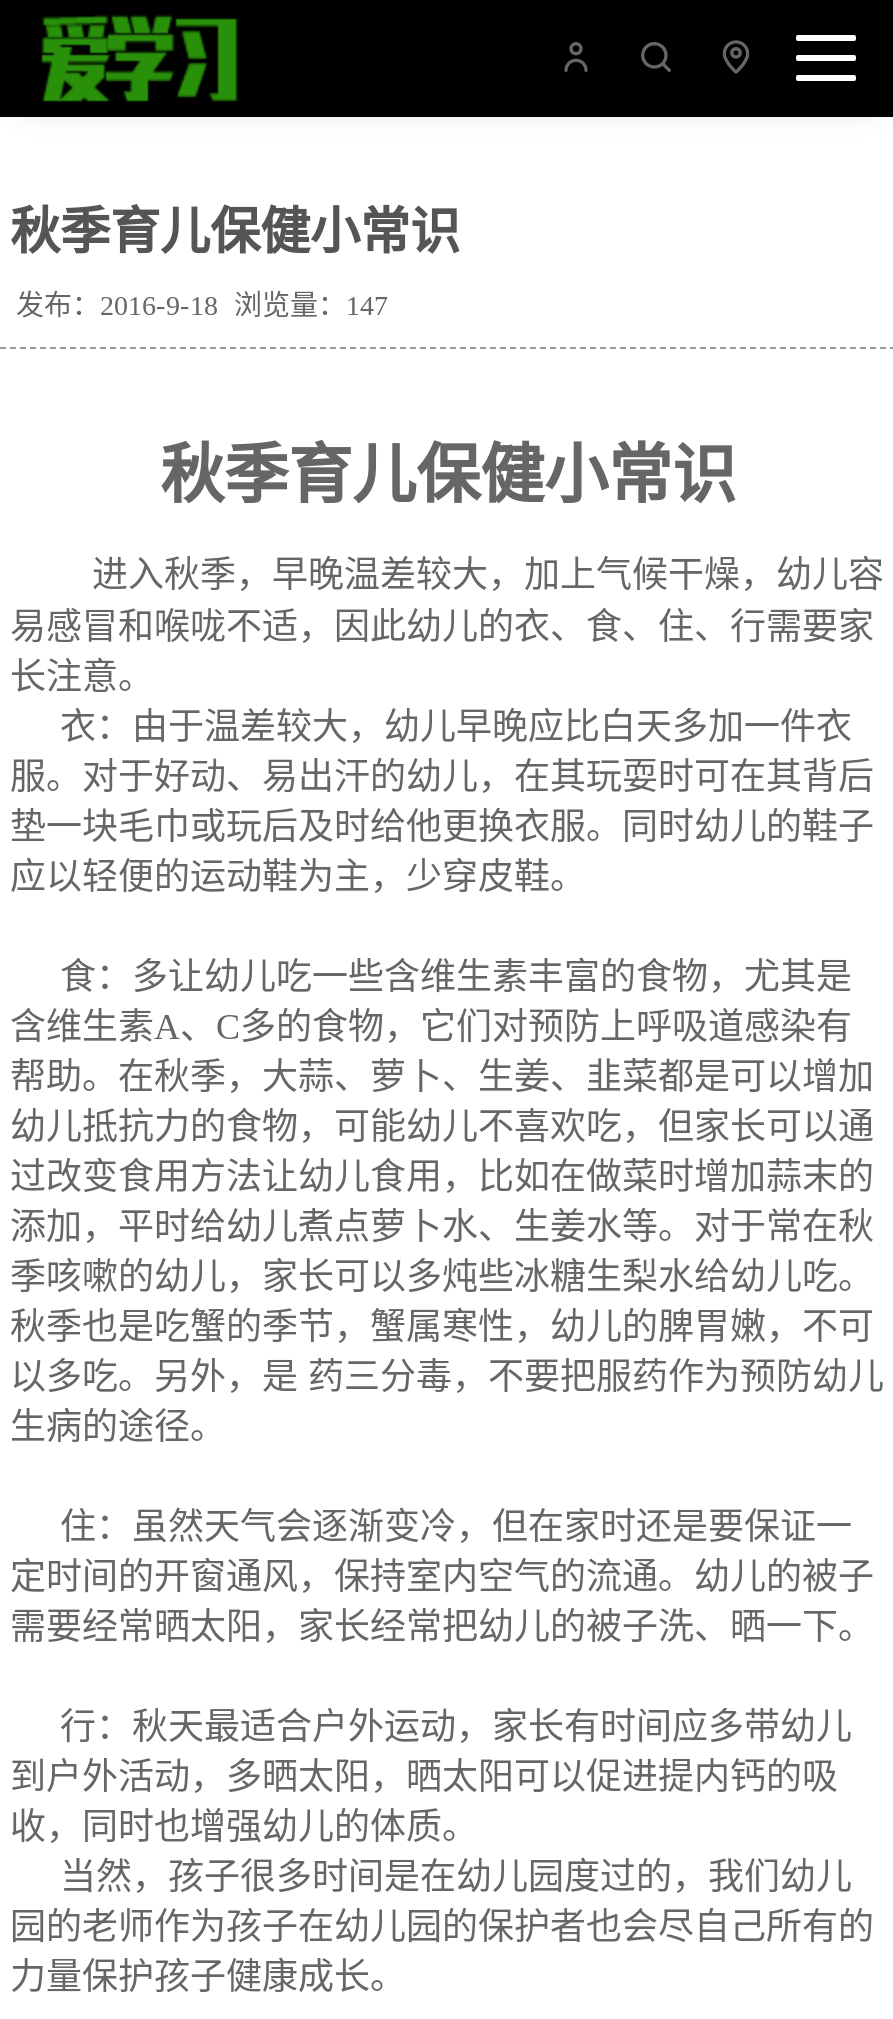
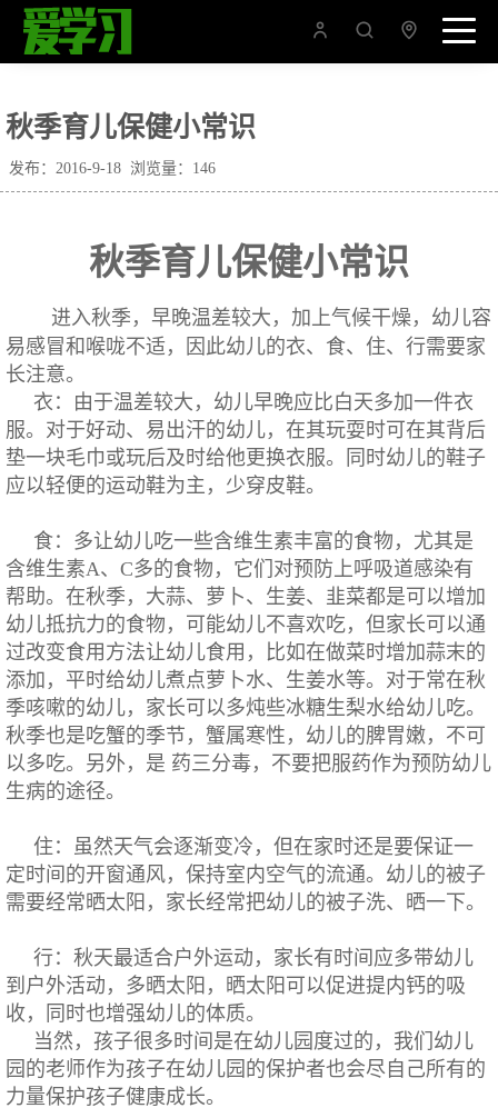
[0,291,388,321] 发布：2016-9-18浏览量：147 -> [0,160,216,177] 发布：2016-9-18浏览量：146

